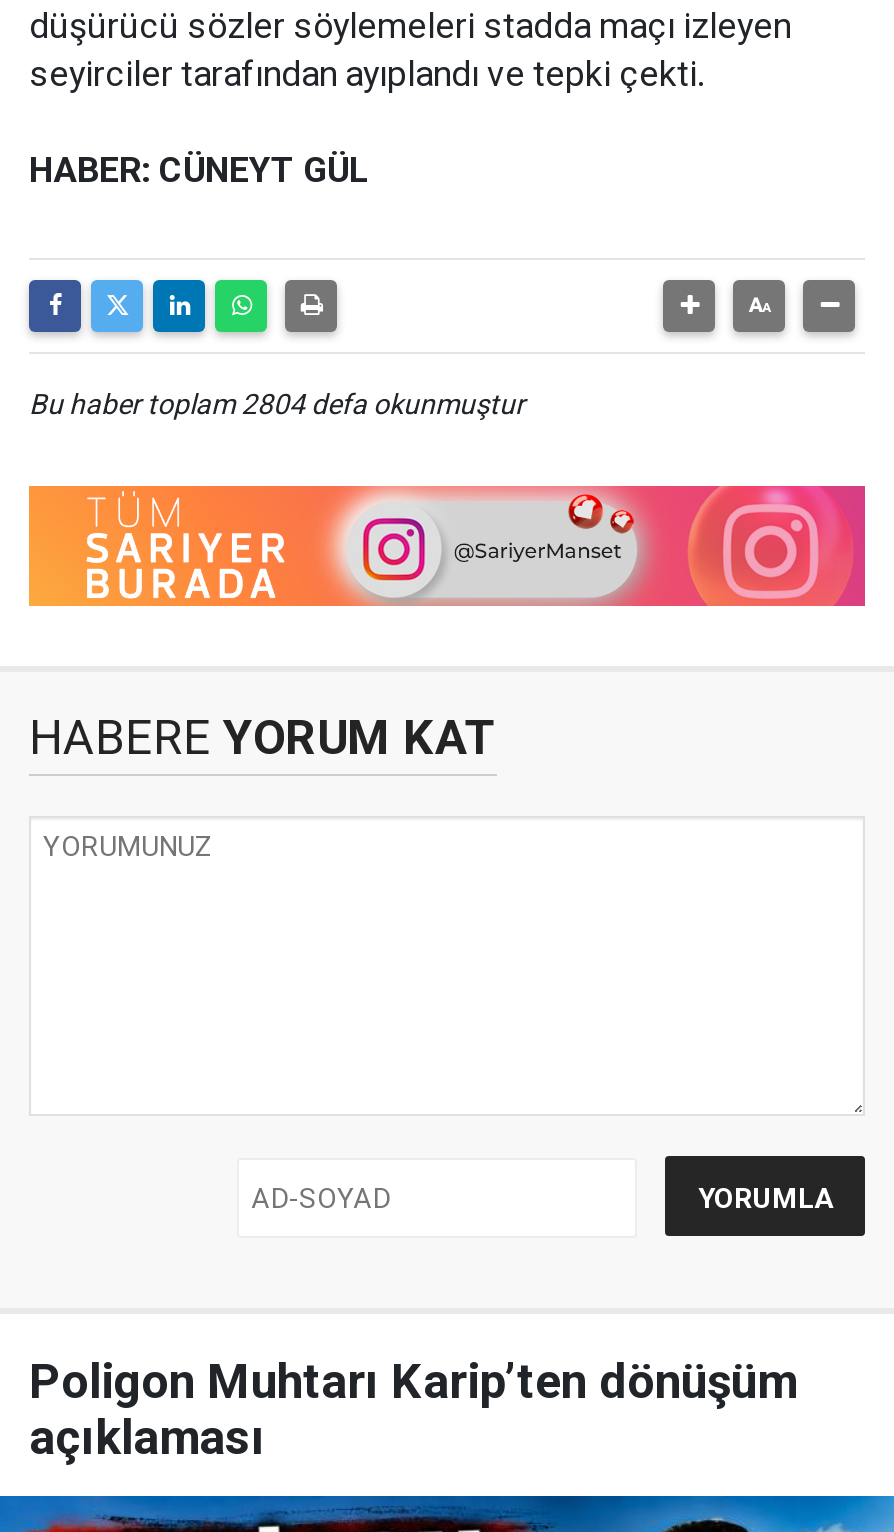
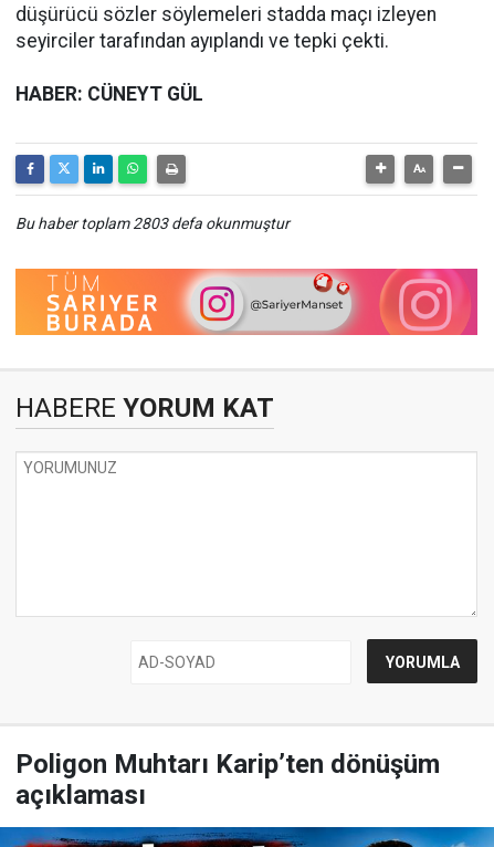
[29,388,525,420] Bu haber toplam 2804 defa okunmuştur -> [15,215,290,232] Bu haber toplam 2803 defa okunmuştur

